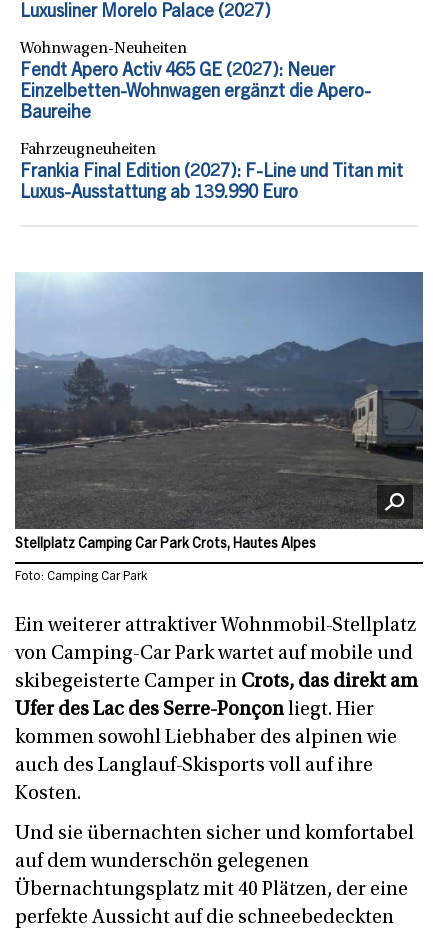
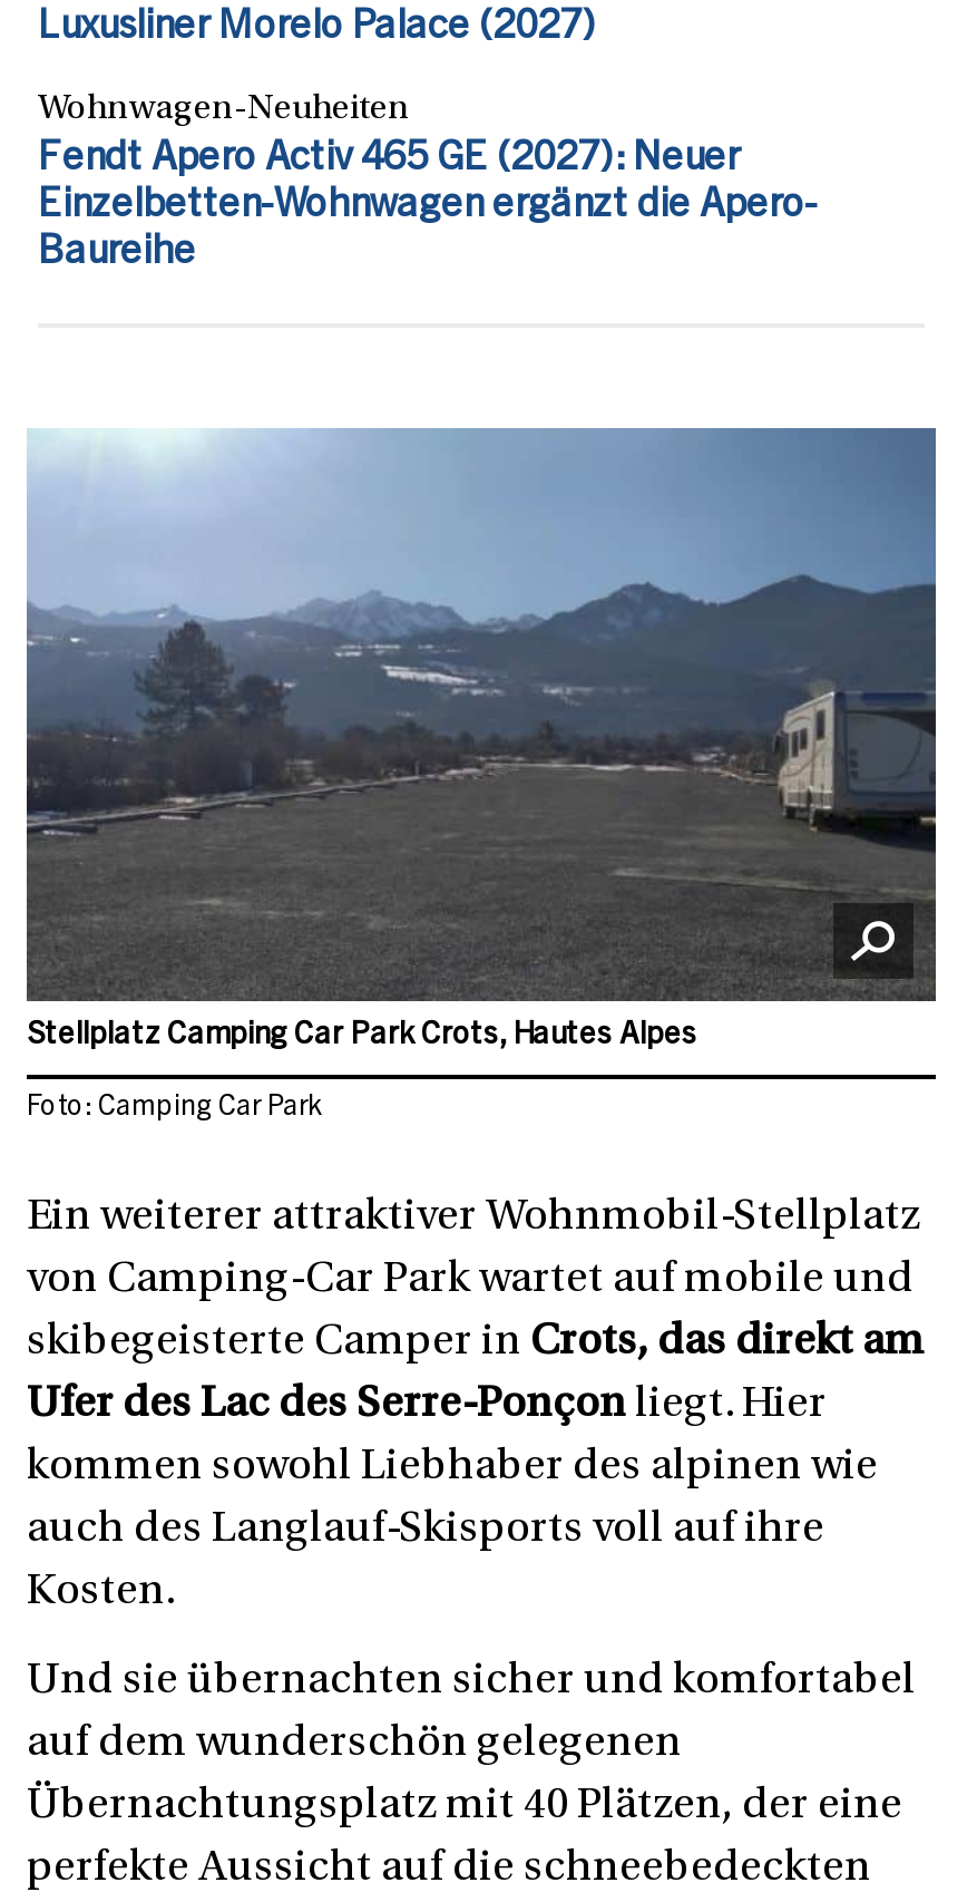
[20,142,403,203] Fahrzeugneuheiten | Frankia Final Edition (2027): F-Line und Titan mit | Luxus-Ausstattung ab 139.990 Euro -> none

